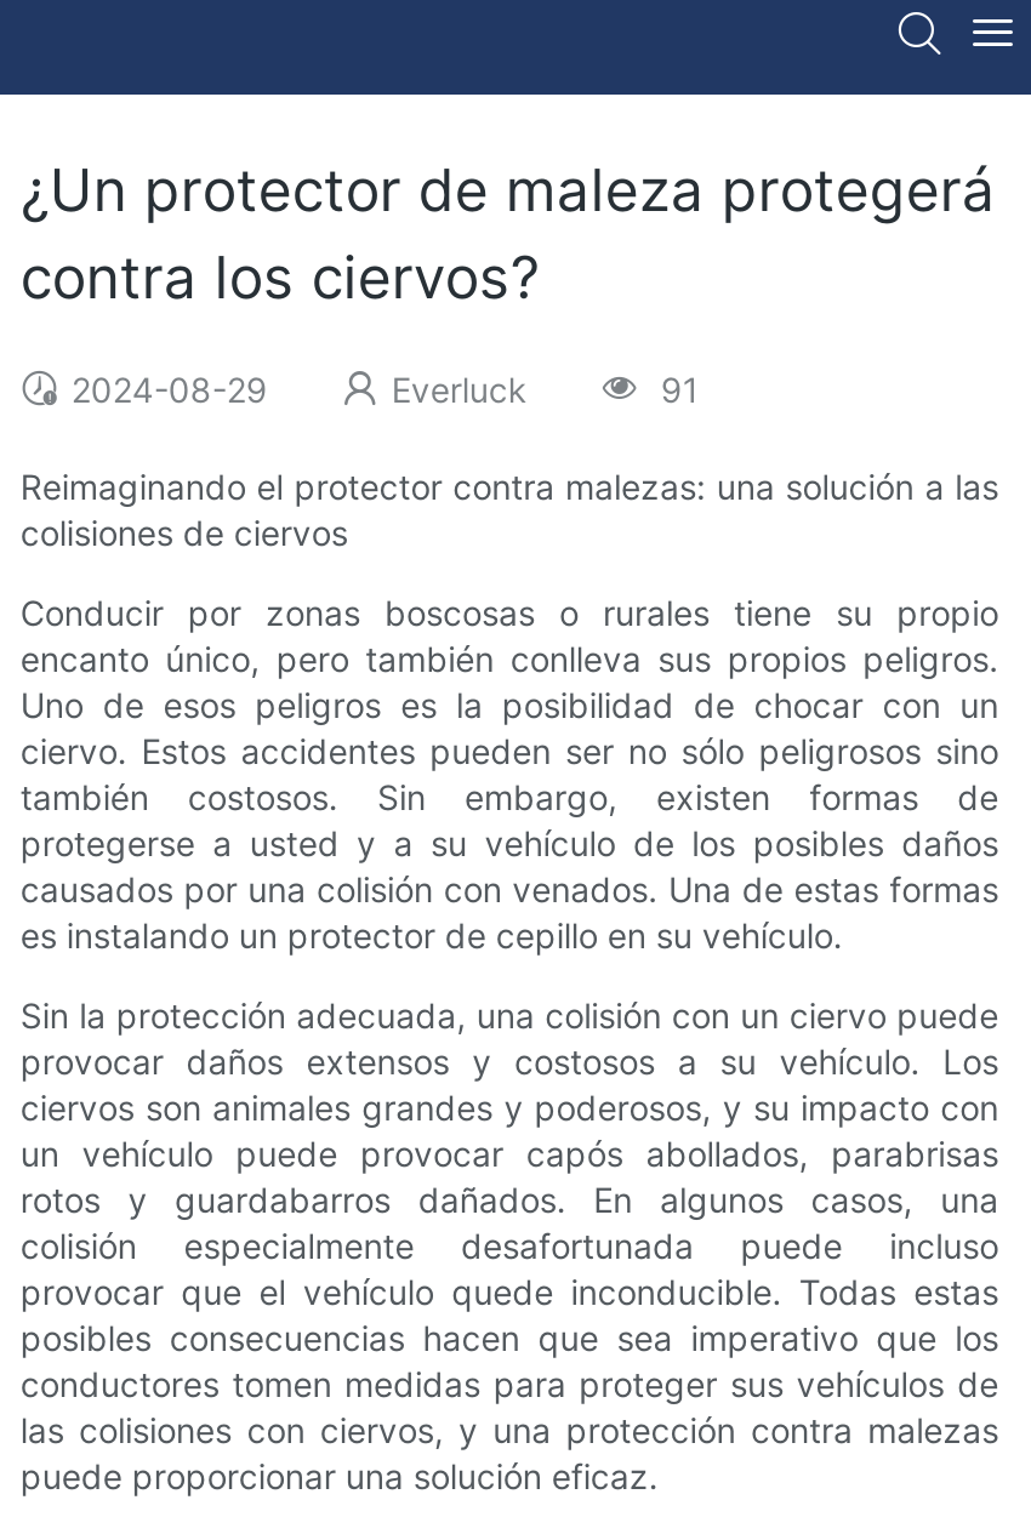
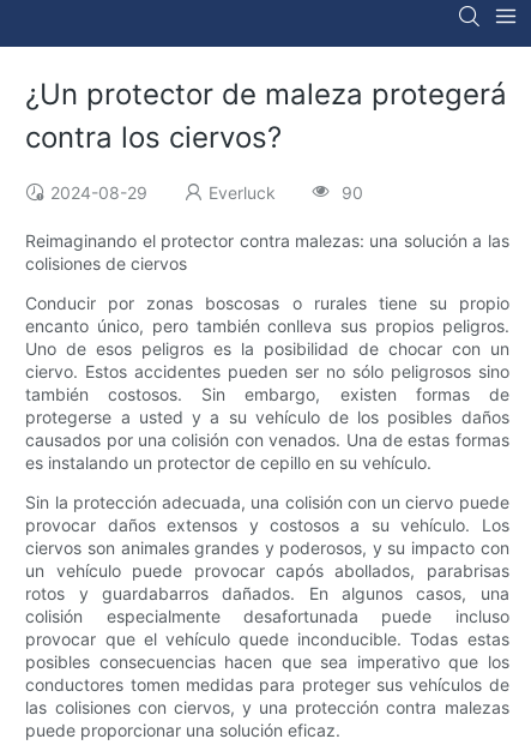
[661,370,700,411] 91 -> [342,183,364,203] 90

